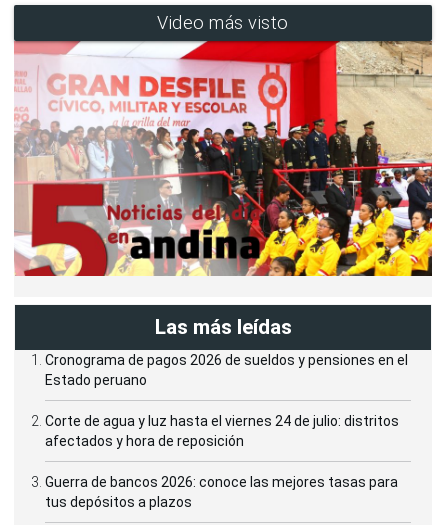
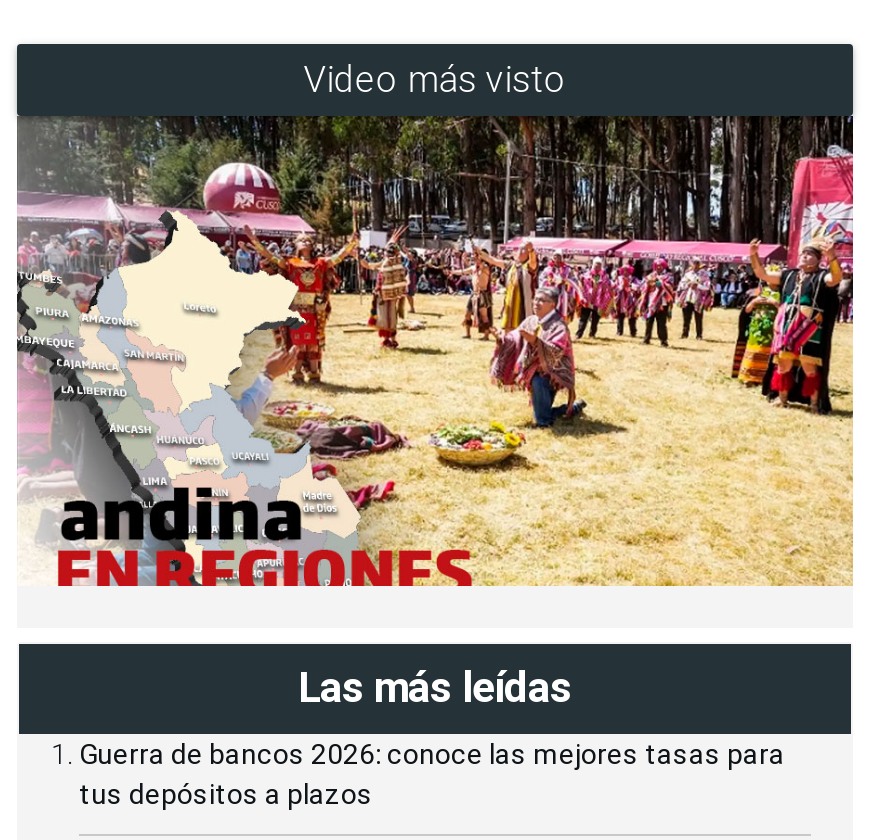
[14,40,433,277] [image] -> [15,116,855,588] [image]
[45,352,408,449] Cronograma de pagos 2026 de sueldos y pensiones en el | Estado peruano | Corte de agua y luz hasta el viernes 24 de julio: distritos | afectados y hora de reposición -> none

